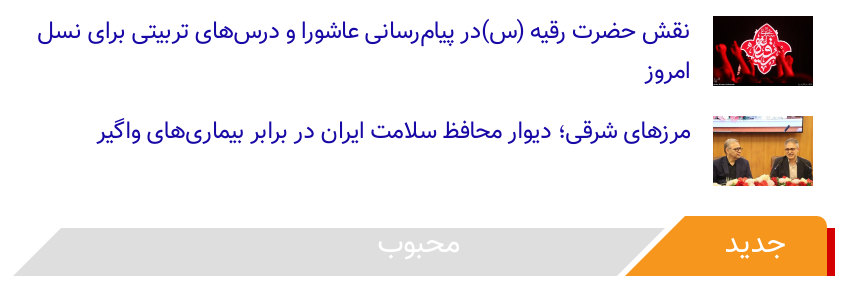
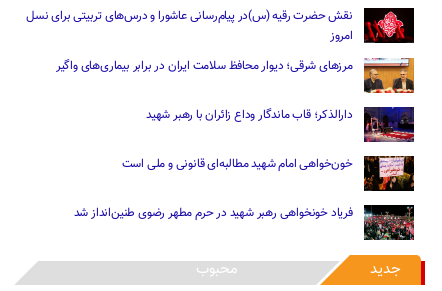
none -> [74,106,415,222] [image] | دارالذکر؛ قاب ماندگار وداع زائران با رهبر شهید | خون‌خواهی امام شهید مطالبه‌ای قانونی و ملی است | فریاد خونخواهی ‌رهبر شهید در حرم مطهر رضوی طنین‌انداز شد
none -> [363,155,415,192] [image]
none -> [367,204,415,241] [image]

